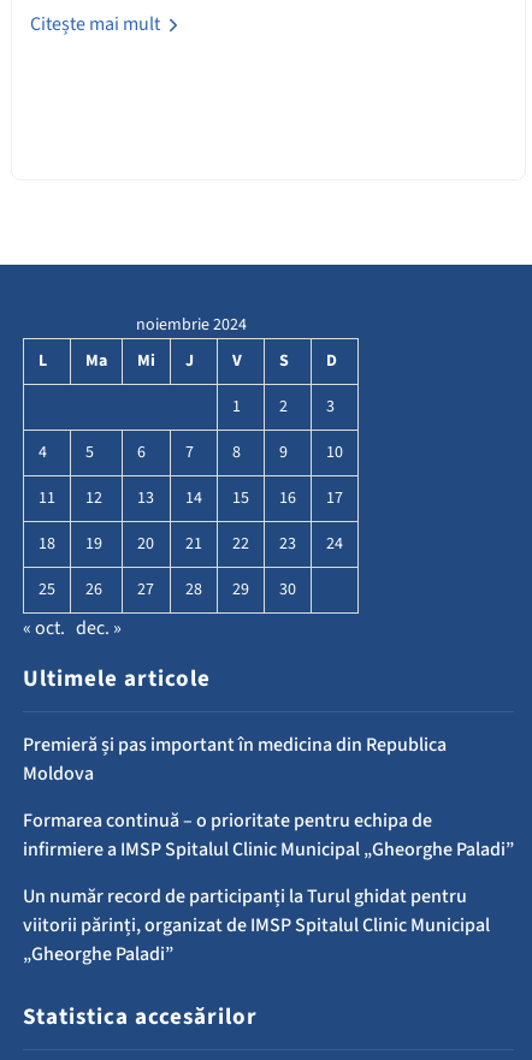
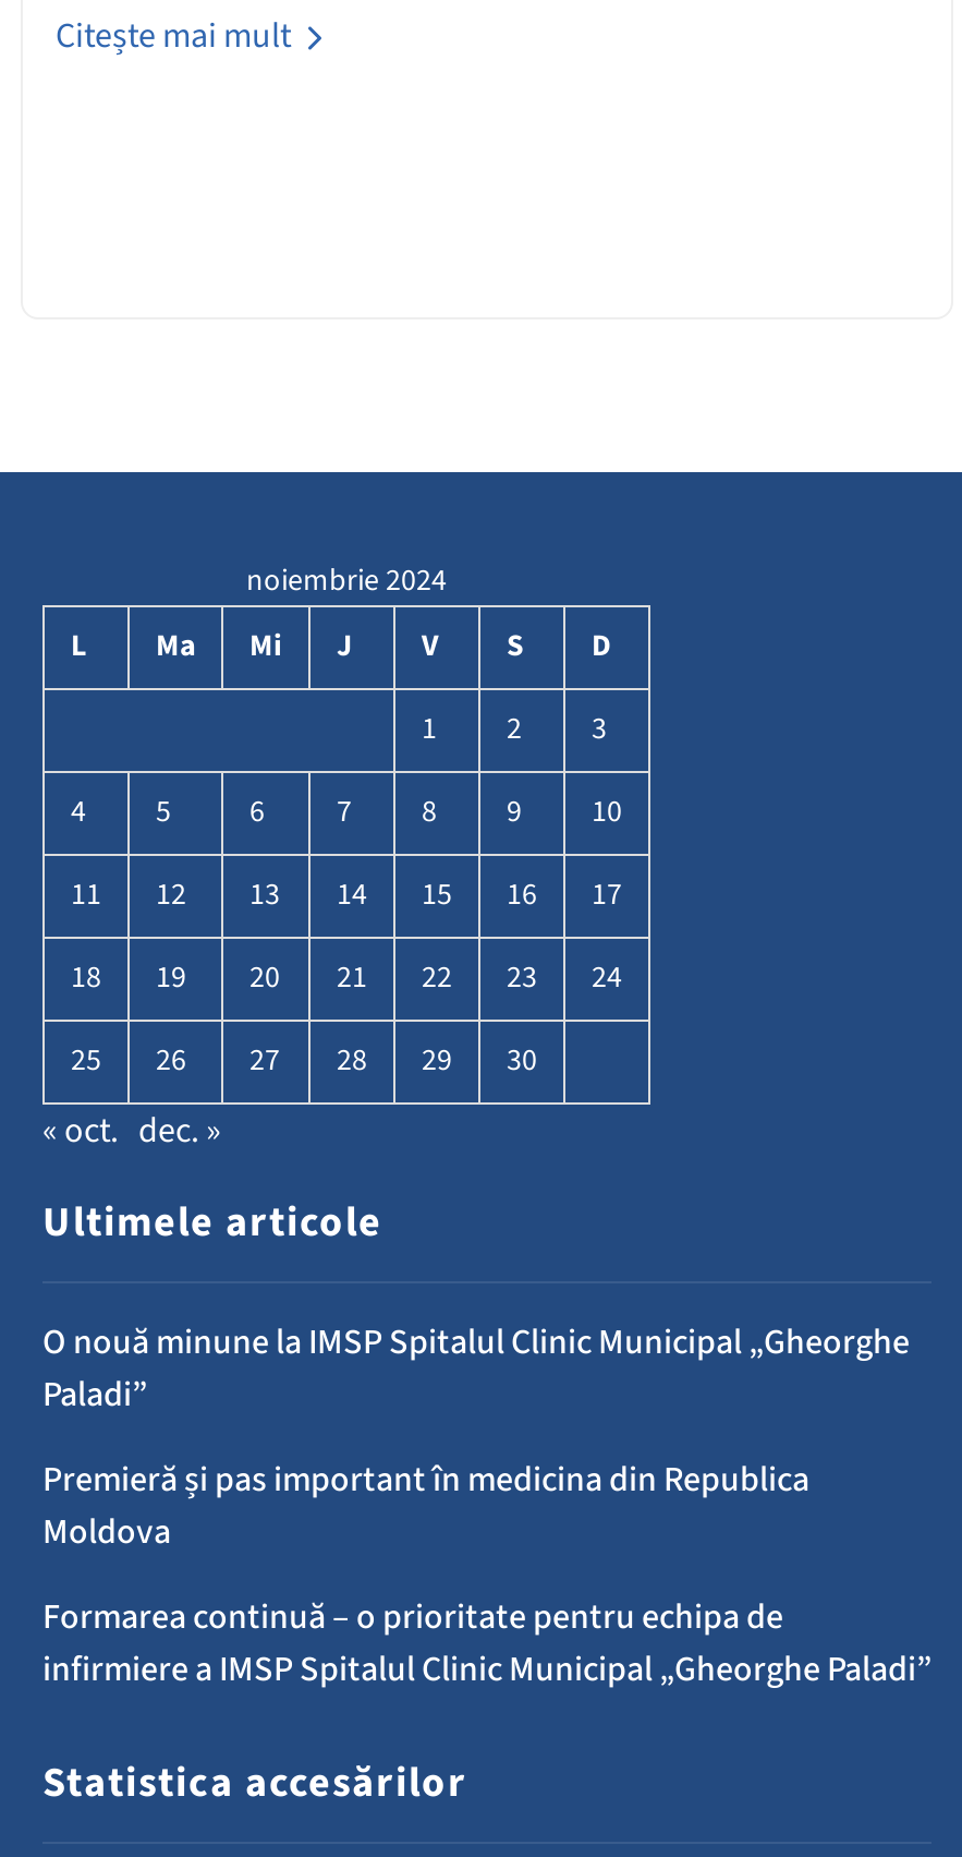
none -> [42,1318,910,1419] O nouă minune la IMSP Spitalul Clinic Municipal „Gheorghe | Paladi”
moved [23,732,514,863] -> [42,1456,931,1693]: Premieră și pas important în medicina din Republica | Moldova | Formarea continuă – o prioritate pentru echipa de | infirmiere a IMSP Spitalul Clinic Municipal „Gheorghe Paladi”
[23,883,490,967] Un număr record de participanți la Turul ghidat pentru | viitorii părinți, organizat de IMSP Spitalul Clinic Municipal | „Gheorghe Paladi” -> none

